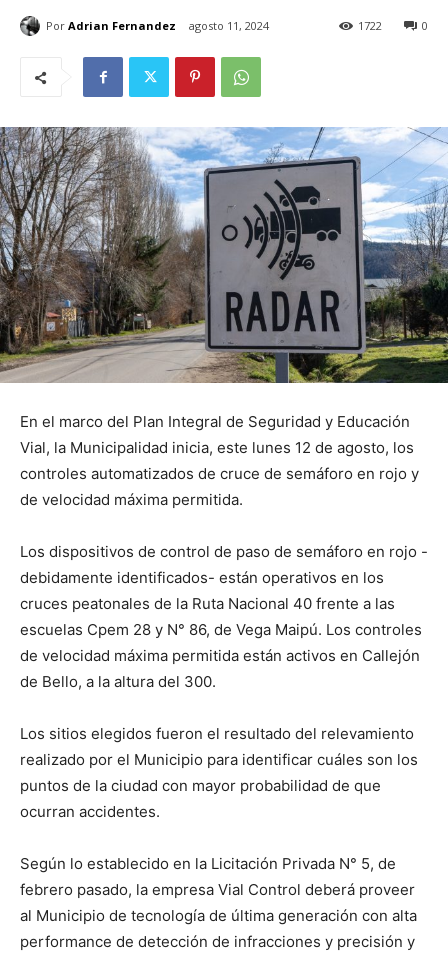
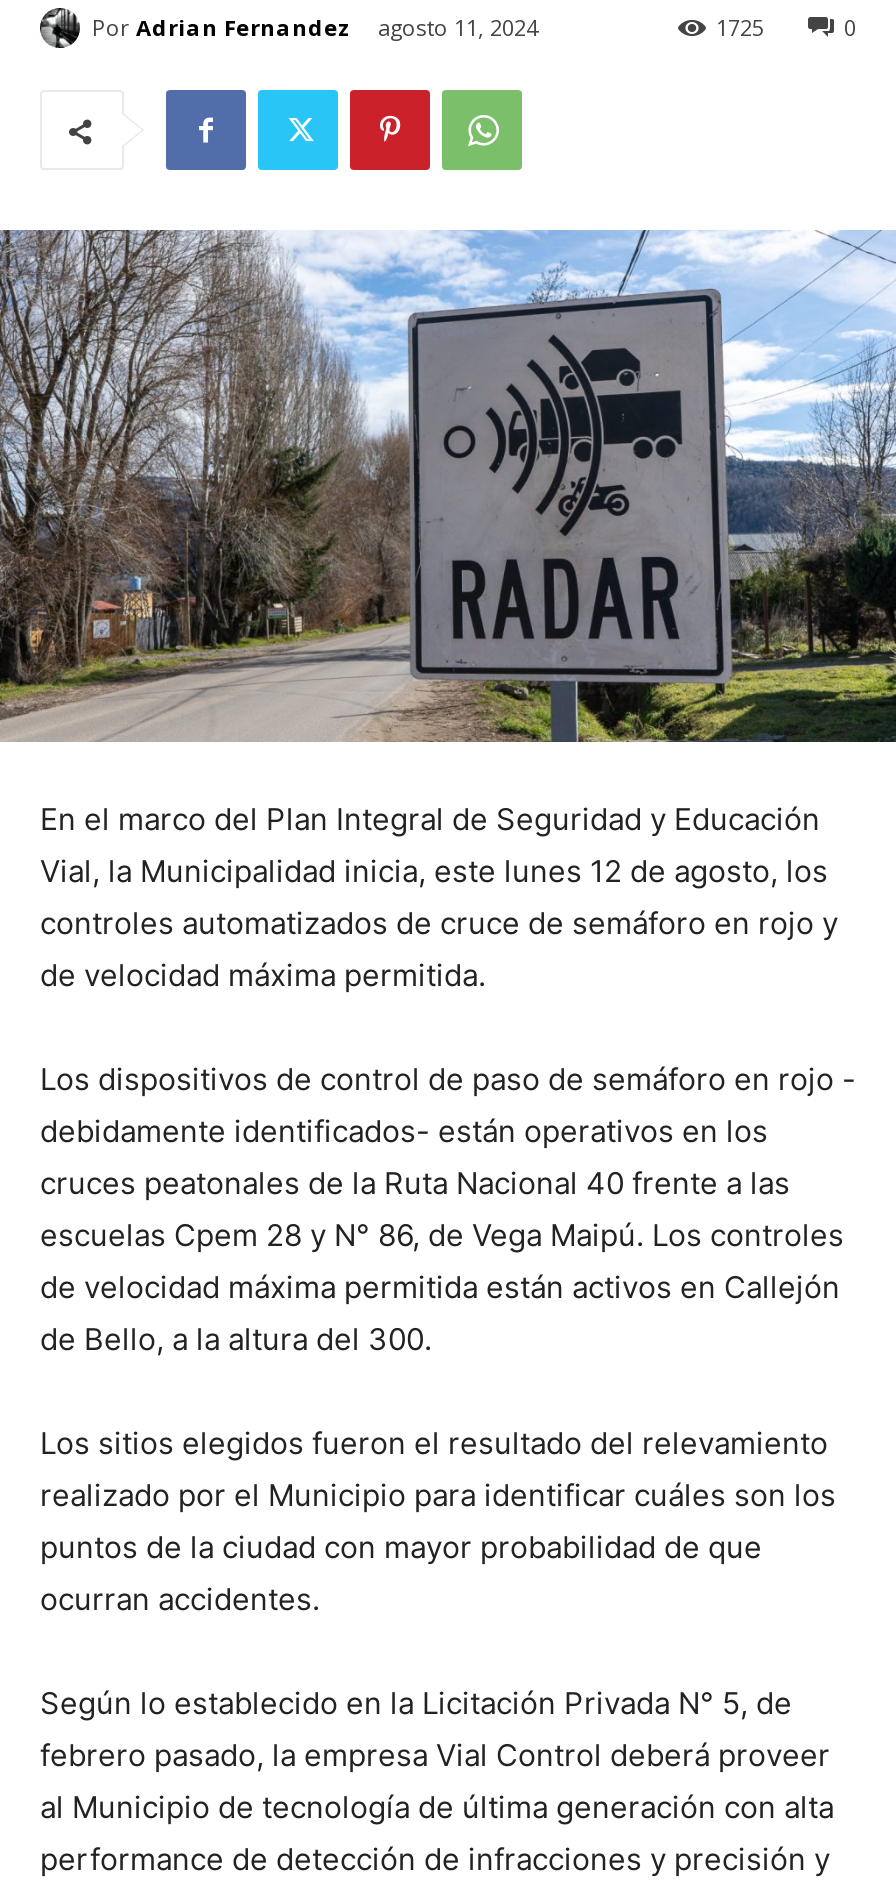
[358,18,382,33] 1722 -> [716,12,764,42] 1725

